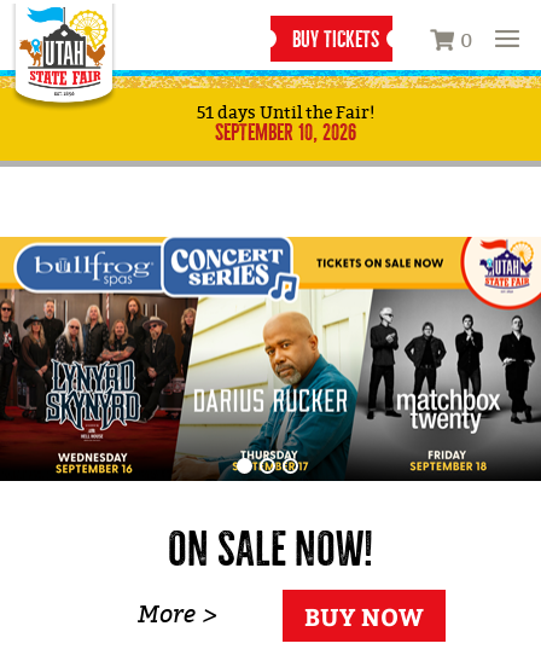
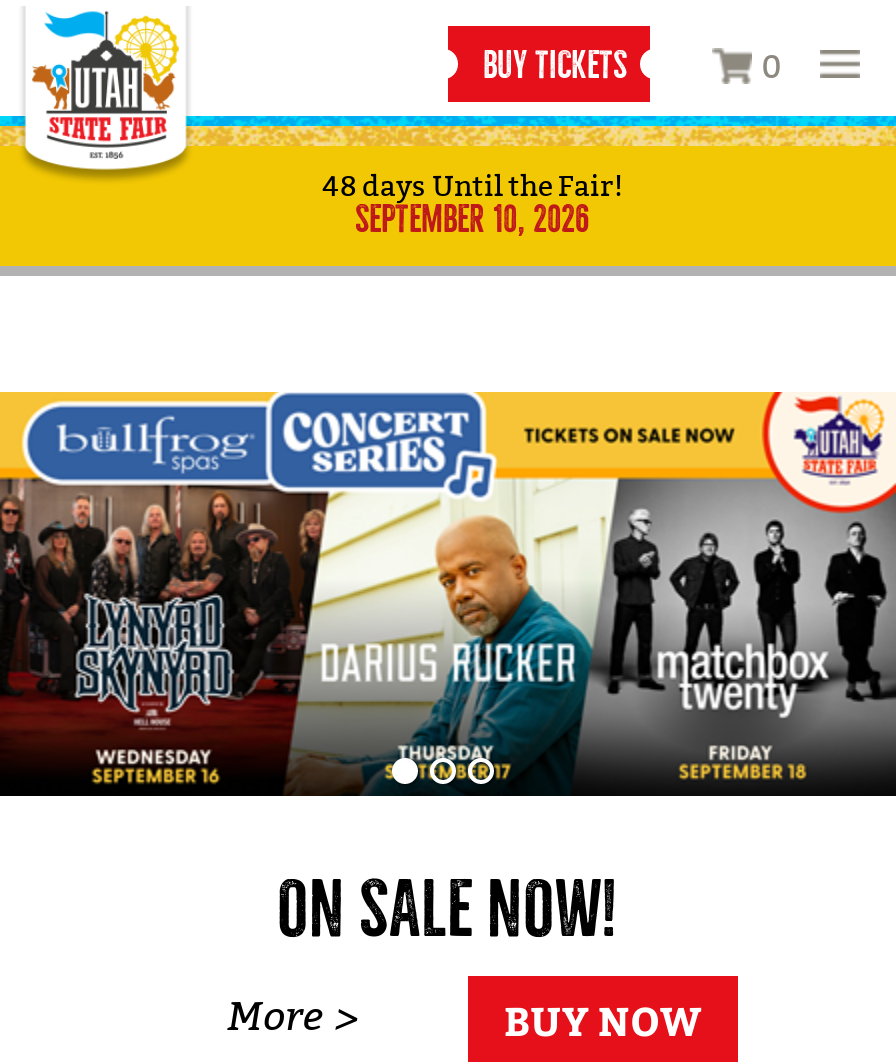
[196,104,374,123] 51 days Until the Fair! -> [322,172,622,204] 48 days Until the Fair!

